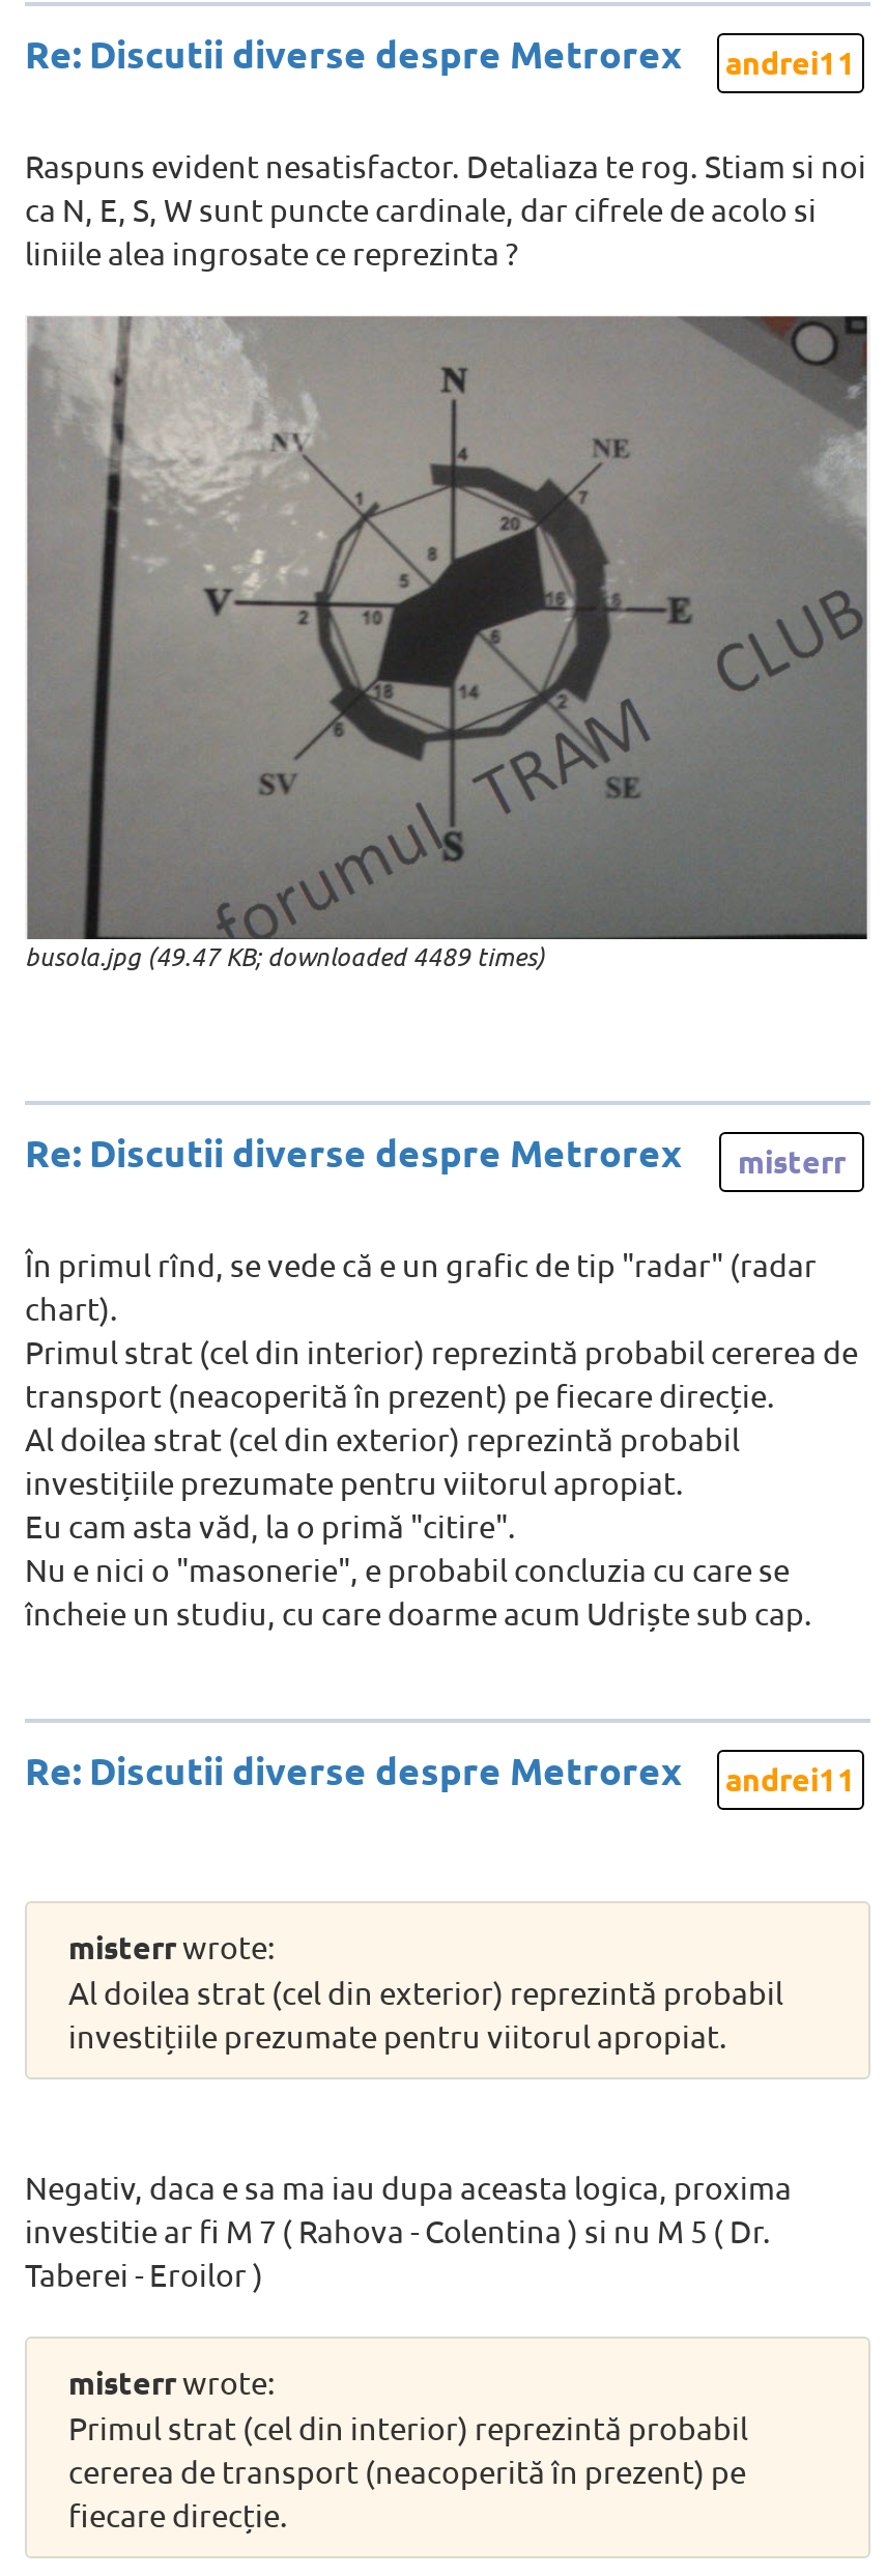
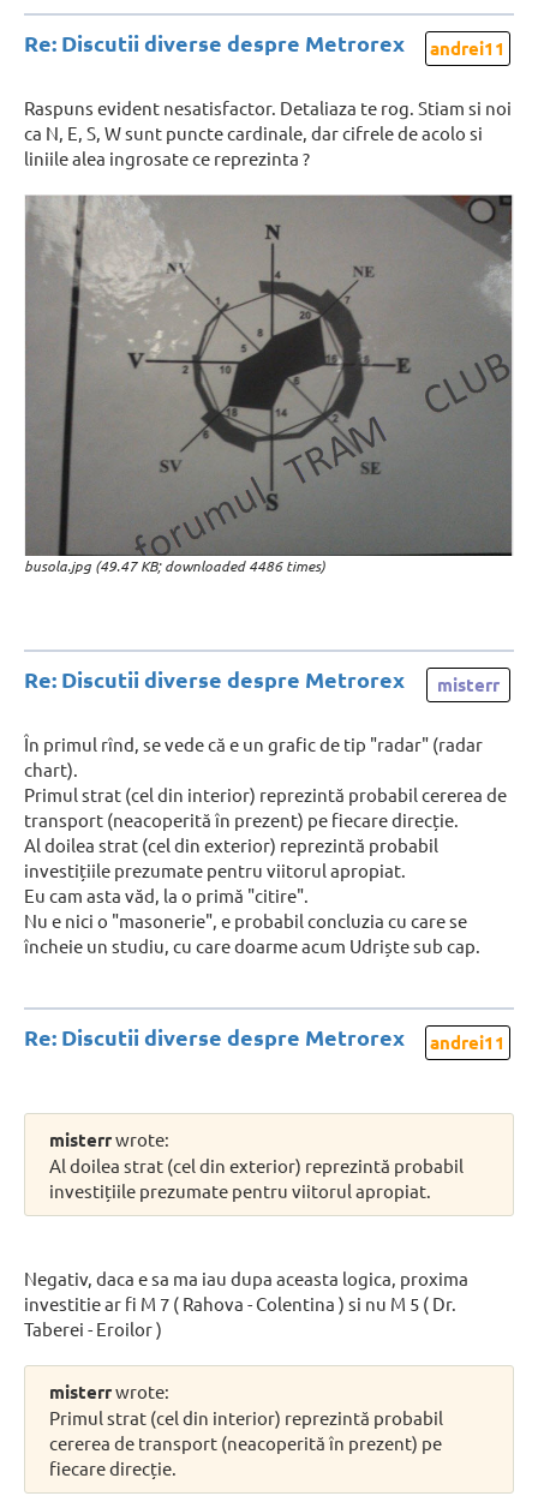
[25,940,545,973] busola.jpg (49.47 KB; downloaded 4489 times) -> [24,556,325,576] busola.jpg (49.47 KB; downloaded 4486 times)

